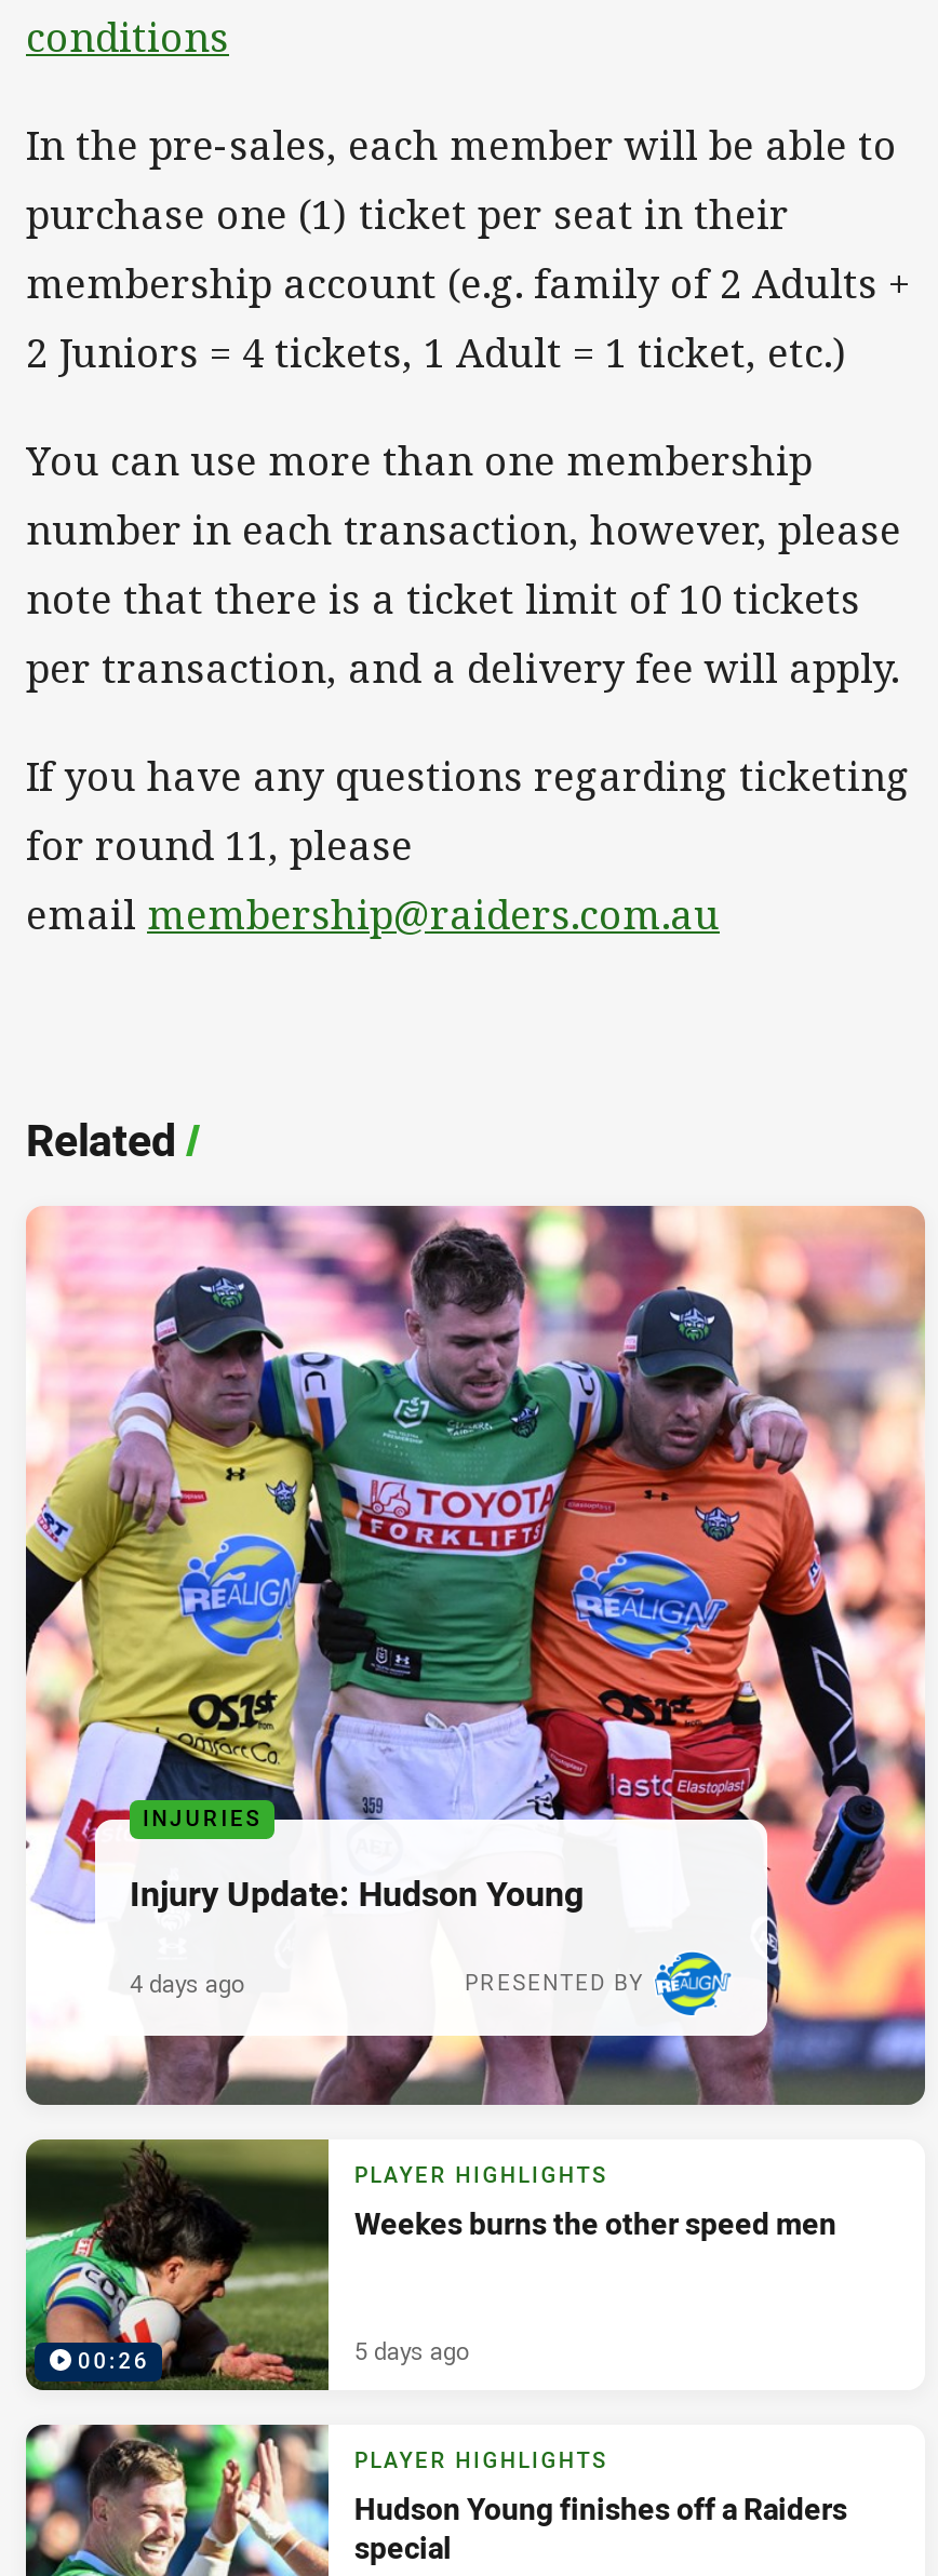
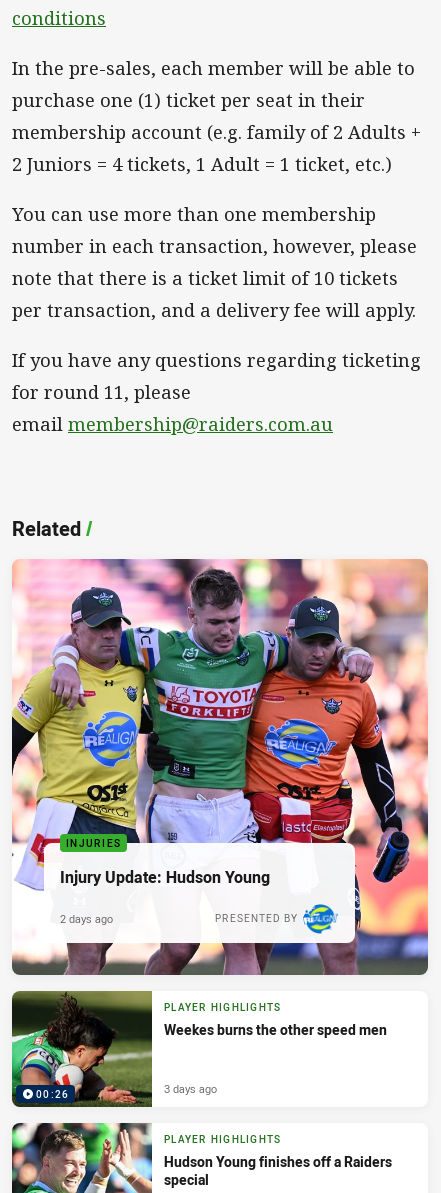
[130,1966,244,1999] 4 days ago -> [60,911,113,926] 2 days ago
[354,2334,469,2366] 5 days ago -> [164,1081,217,1096] 3 days ago

